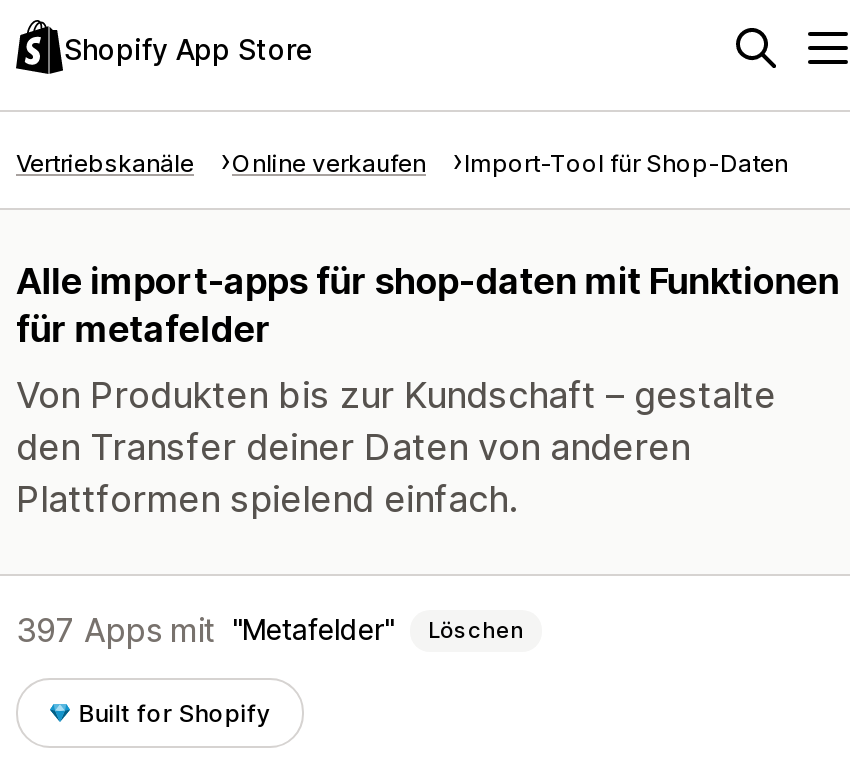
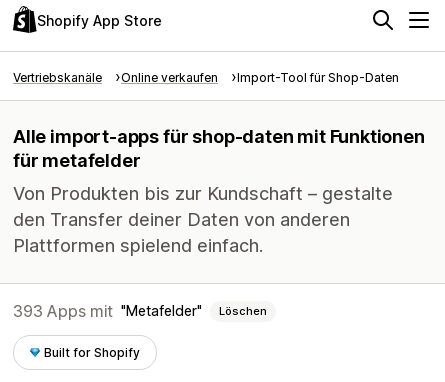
[16,610,524,650] 397 Apps mit Metafelder Löschen -> [13,301,267,321] 393 Apps mit Metafelder Löschen

